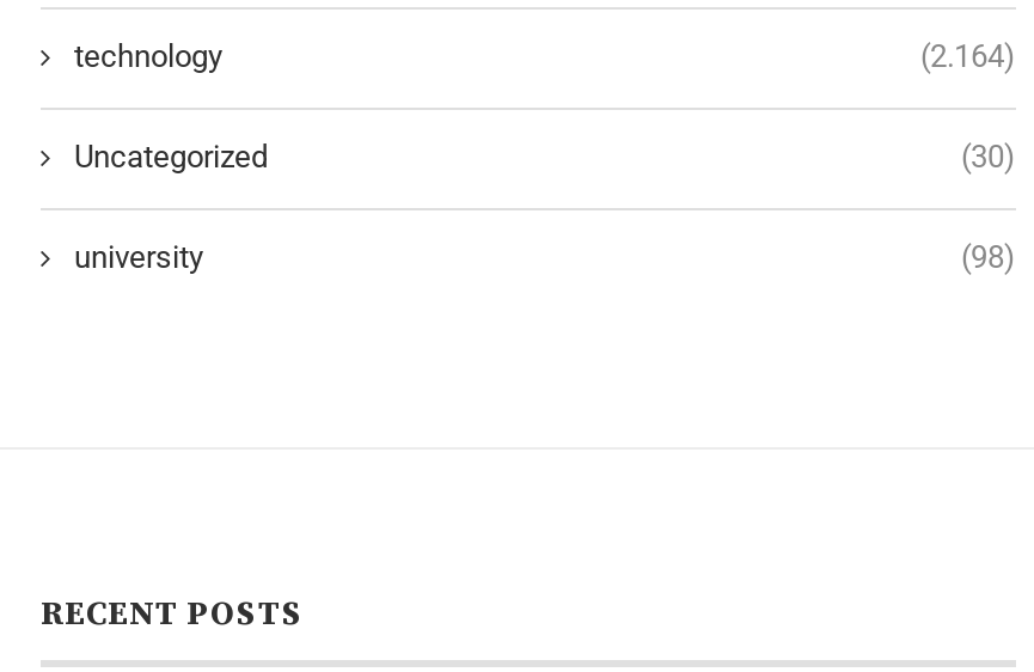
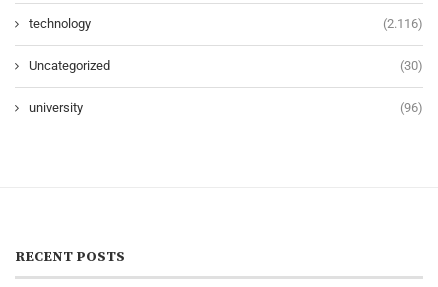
[920,38,1016,74] (2.164) -> [383,16,423,31] (2.116)
[961,239,1016,275] (98) -> [400,100,423,115] (96)

